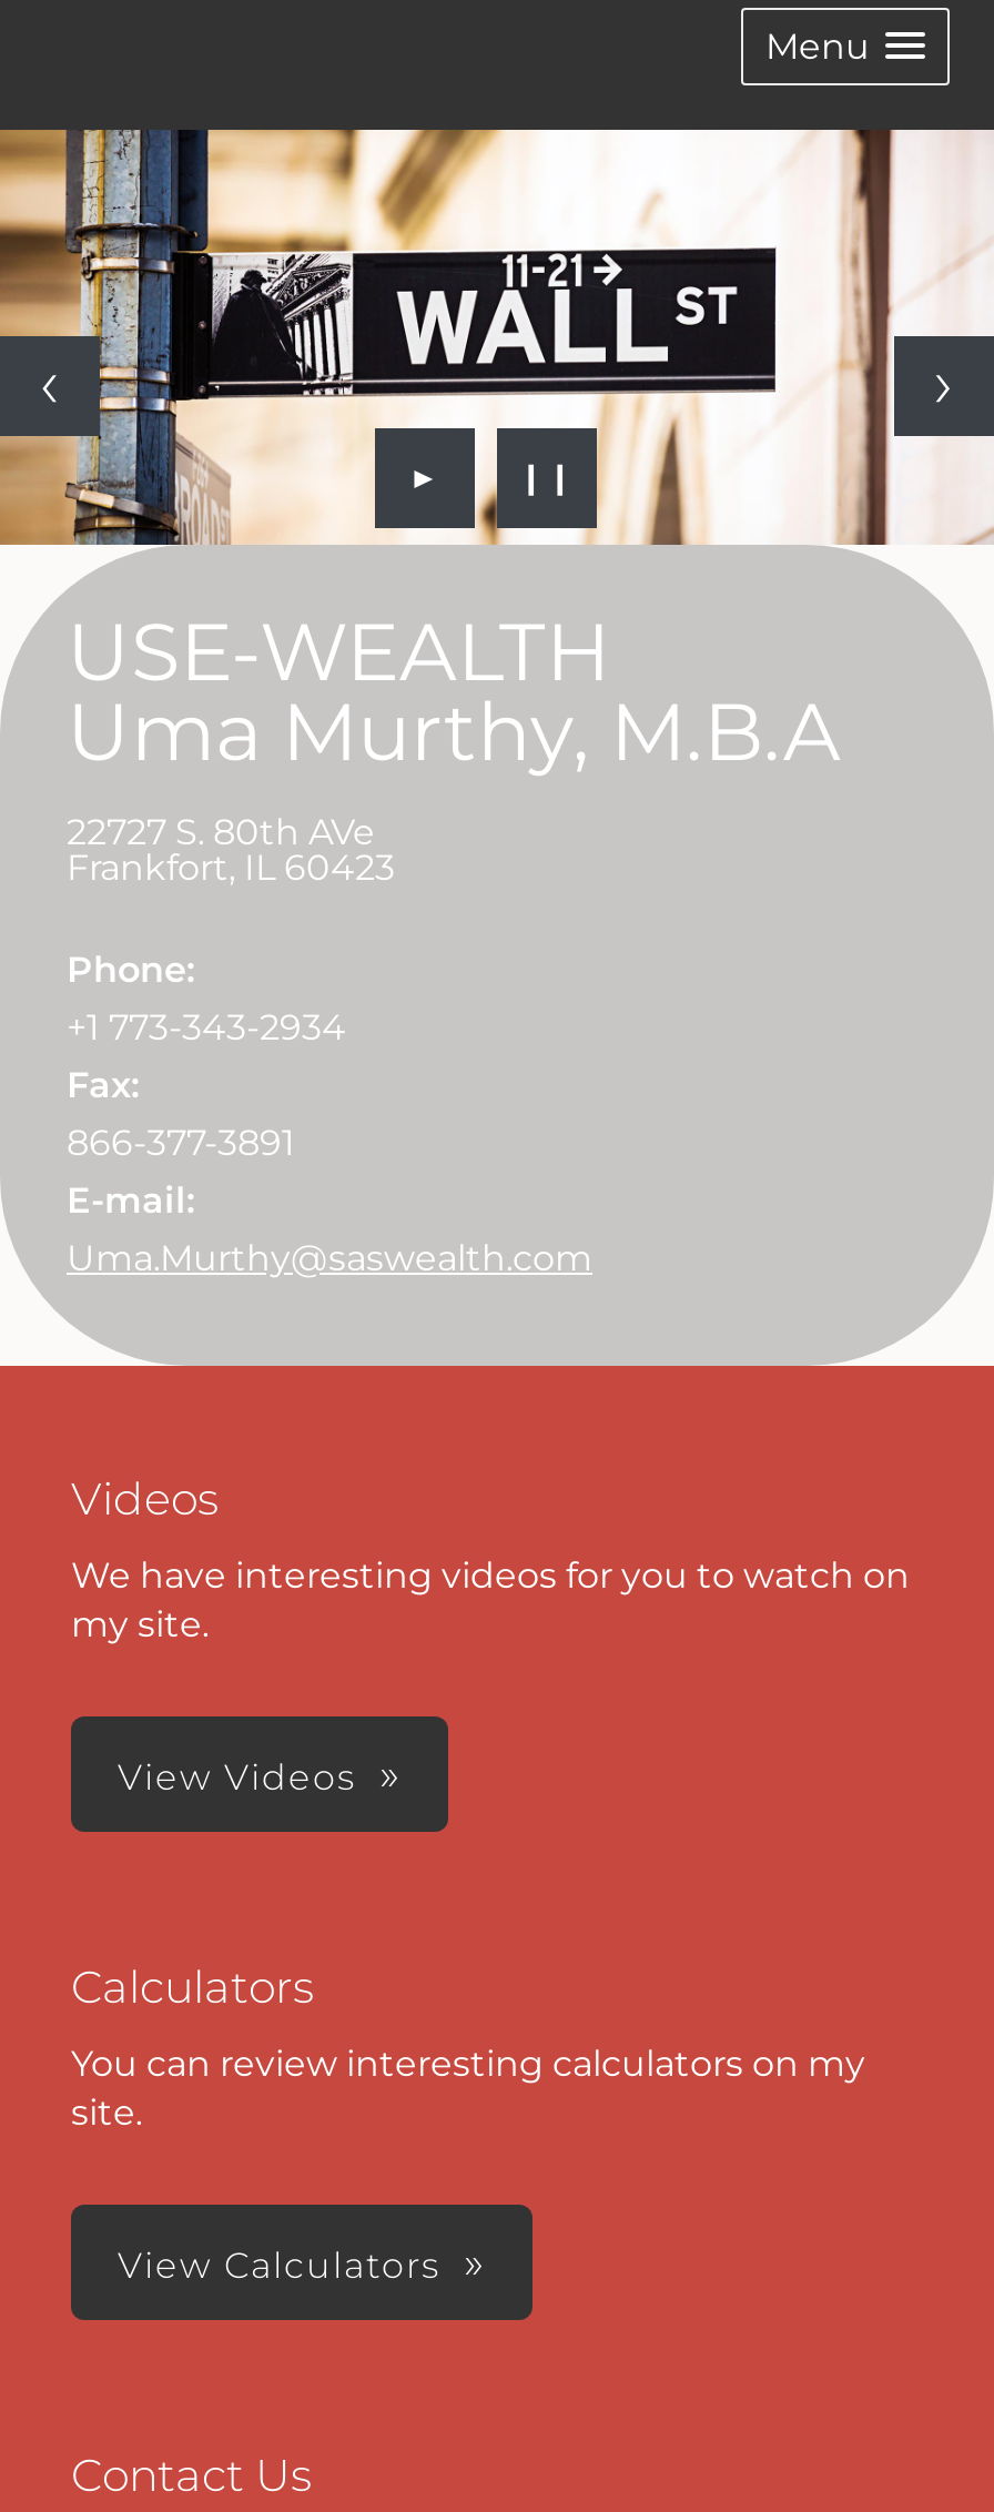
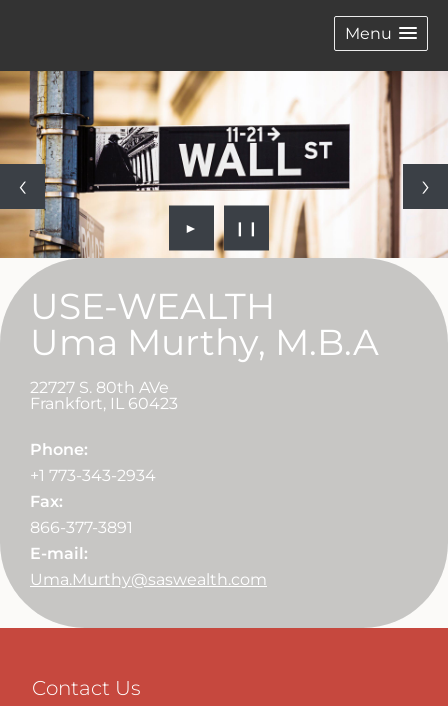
[71,1471,910,1645] Videos | We have interesting videos for you to watch on | my site. -> none
[118,1756,357,1798] View Videos -> none
[71,1960,865,2133] Calculators | You can review interesting calculators on my | site. -> none
[118,2244,442,2286] View Calculators -> none

